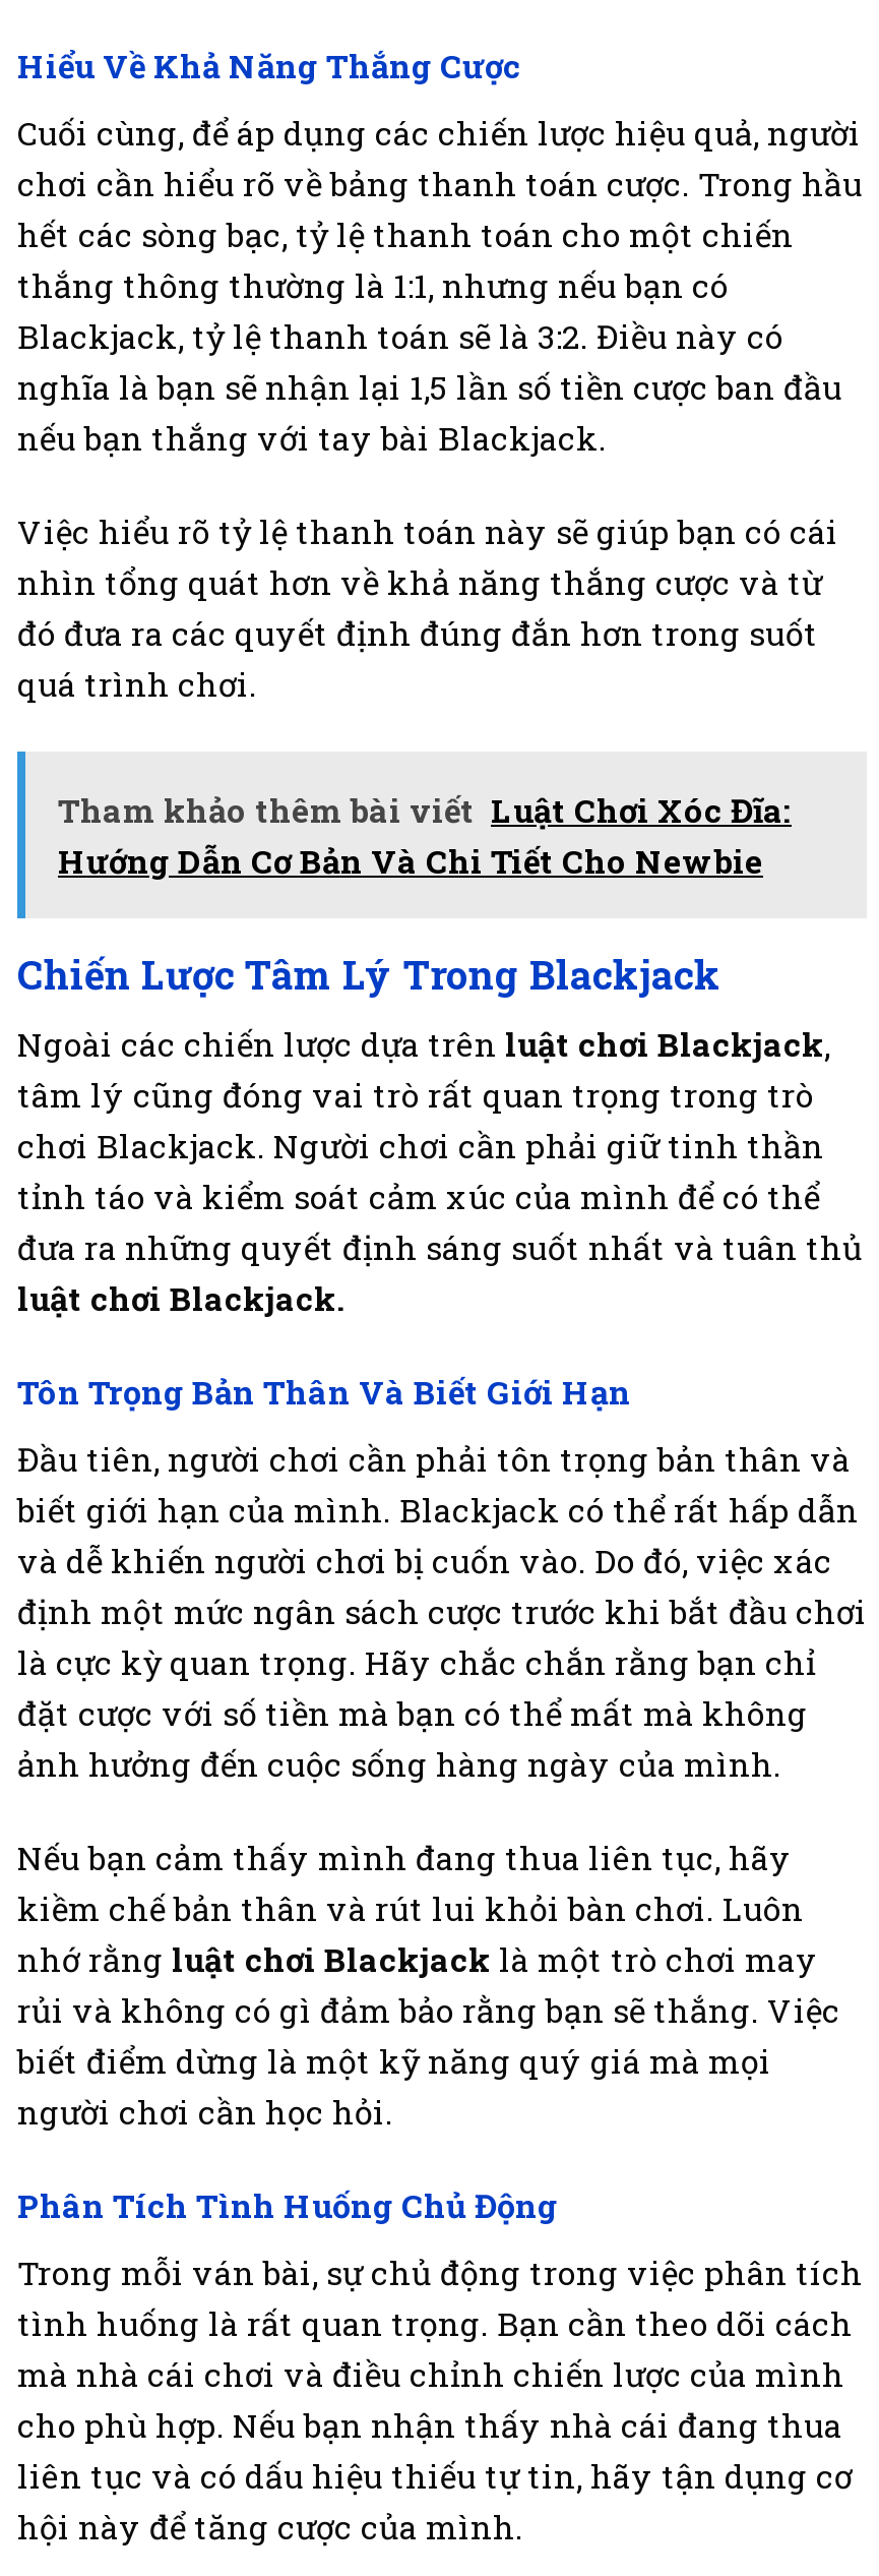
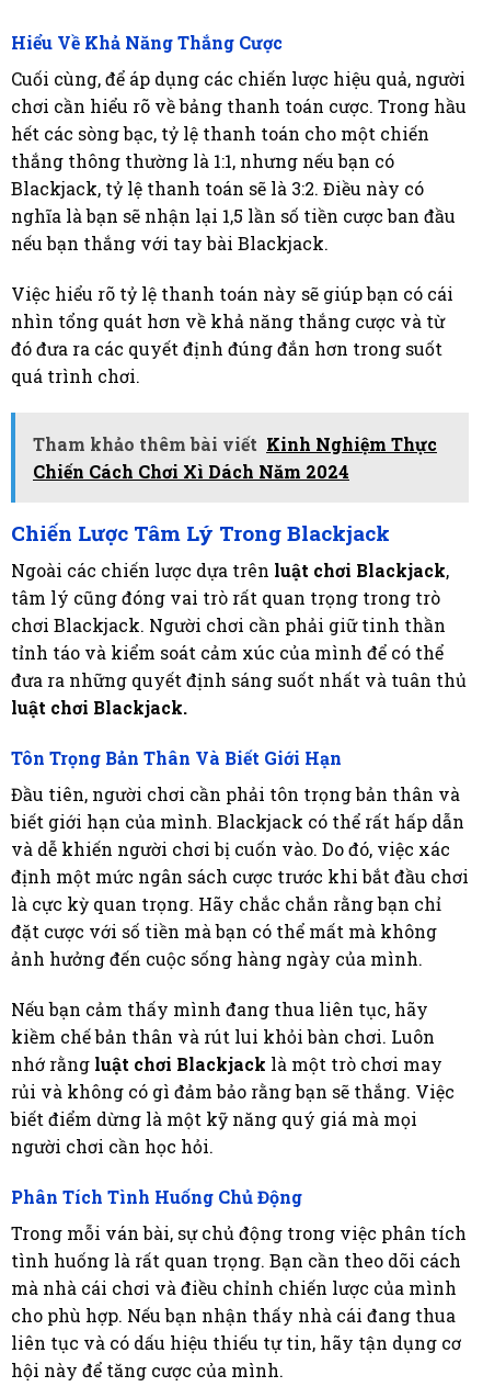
[58,788,792,881] Tham khảo thêm bài viết Luật Chơi Xóc Đĩa: | Hướng Dẫn Cơ Bản Và Chi Tiết Cho Newbie -> [33,432,437,483] Tham khảo thêm bài viết Kinh Nghiệm Thực | Chiến Cách Chơi Xì Dách Năm 2024

